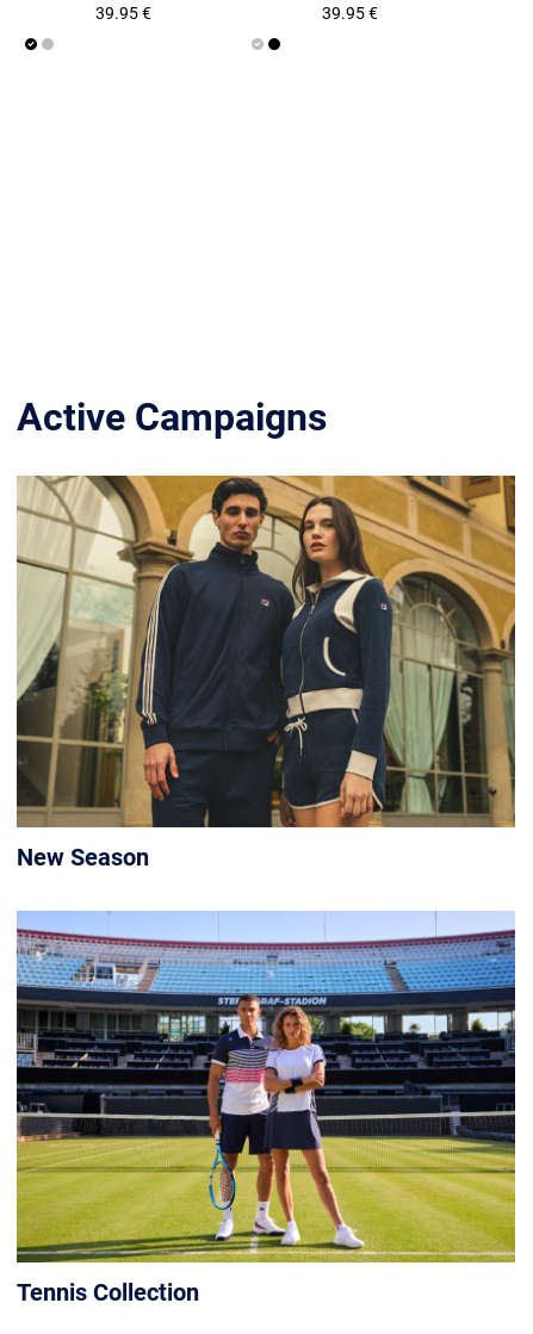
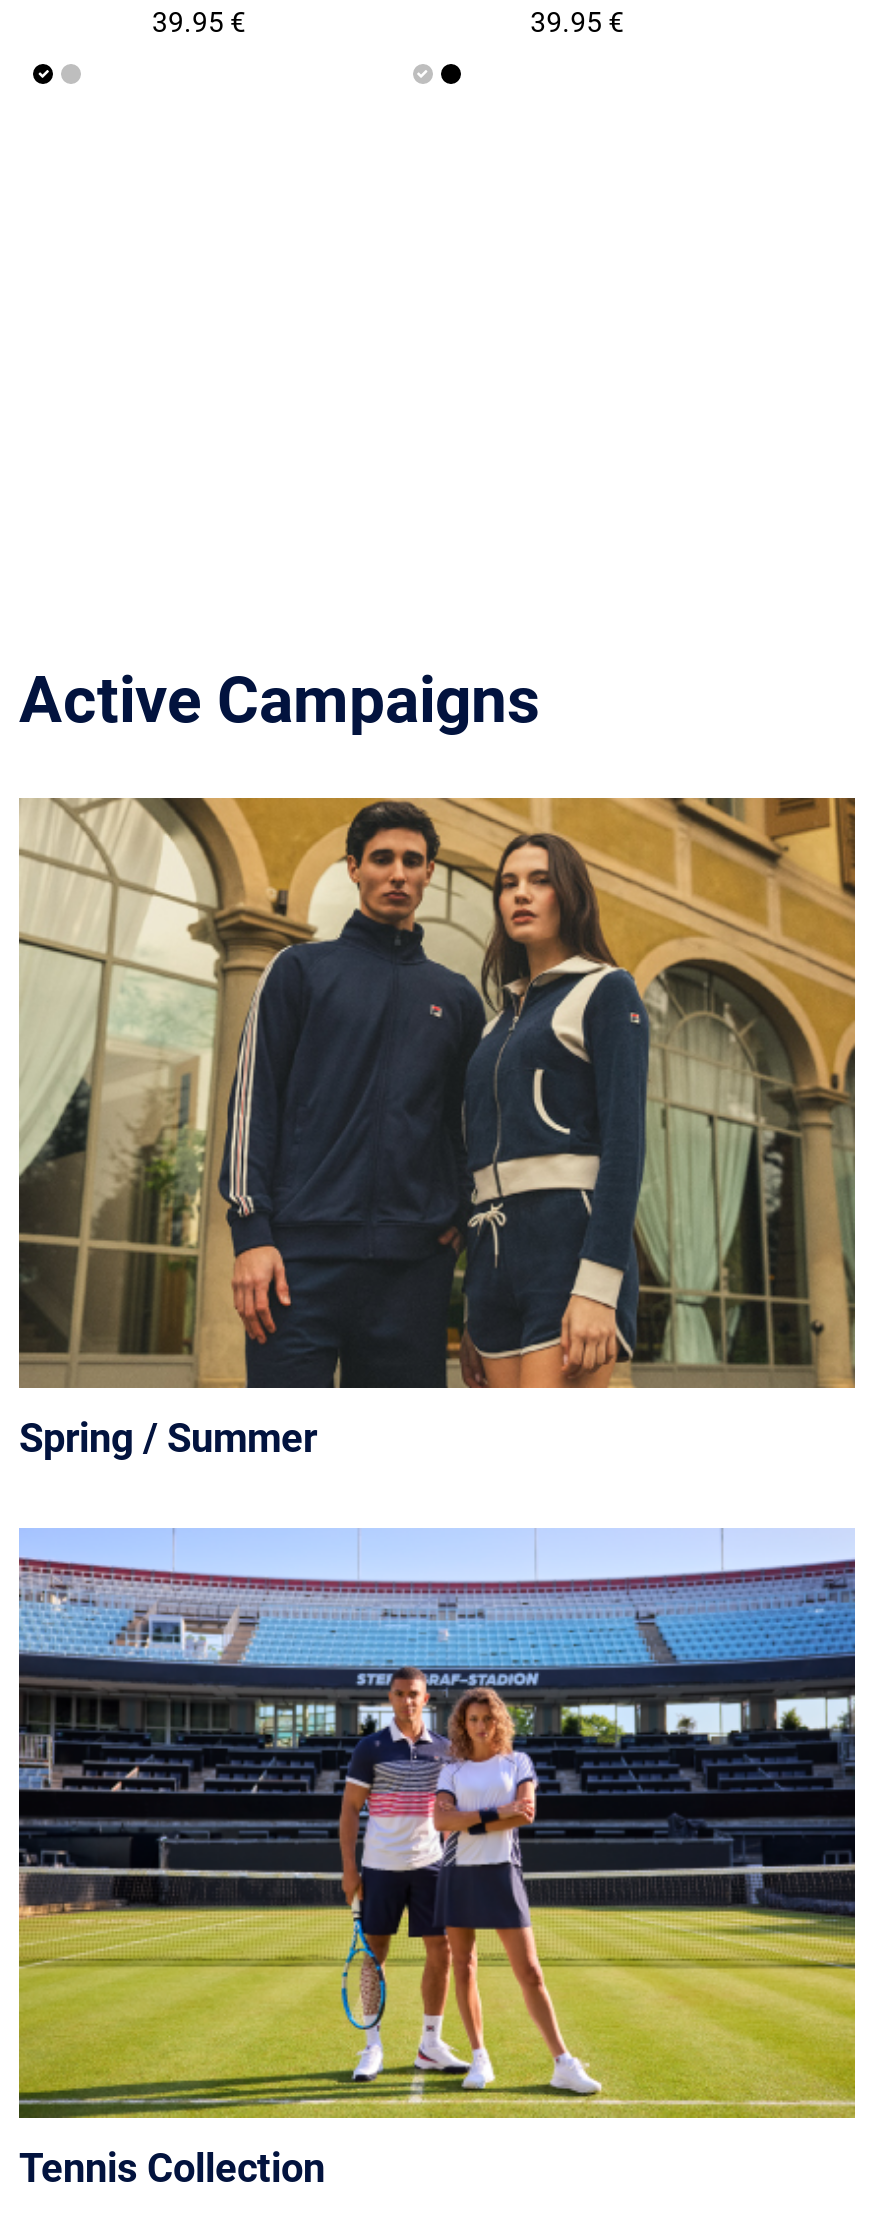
[17,843,149,871] New Season -> [19,1414,317,1462] Spring / Summer

